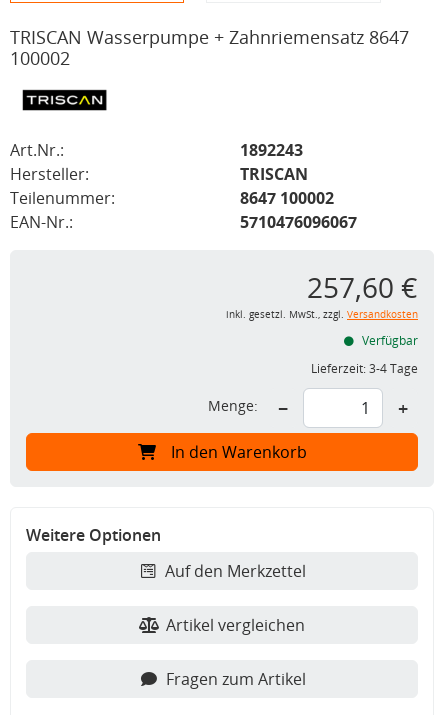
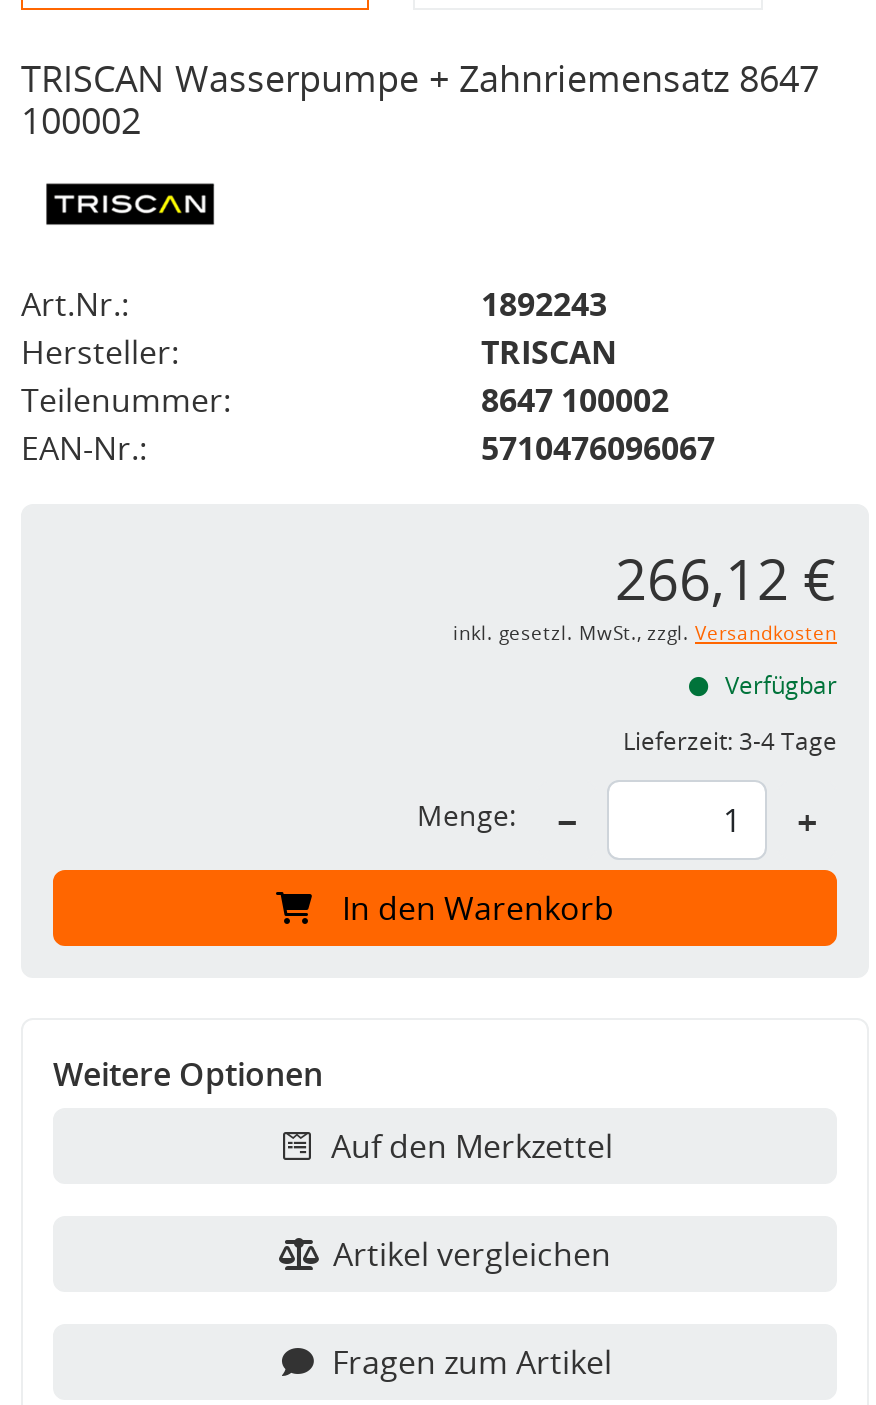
[307,268,418,306] 257,60 € -> [615,541,837,617] 266,12 €

